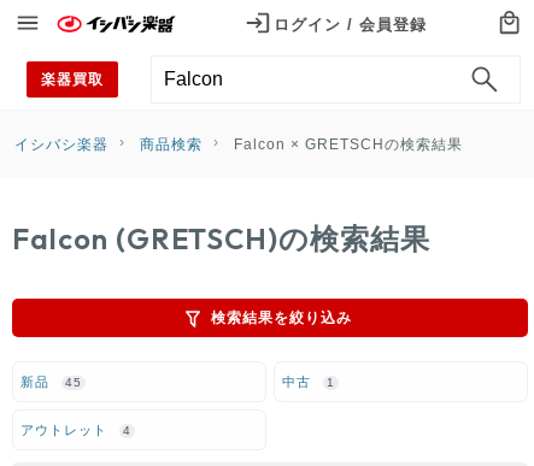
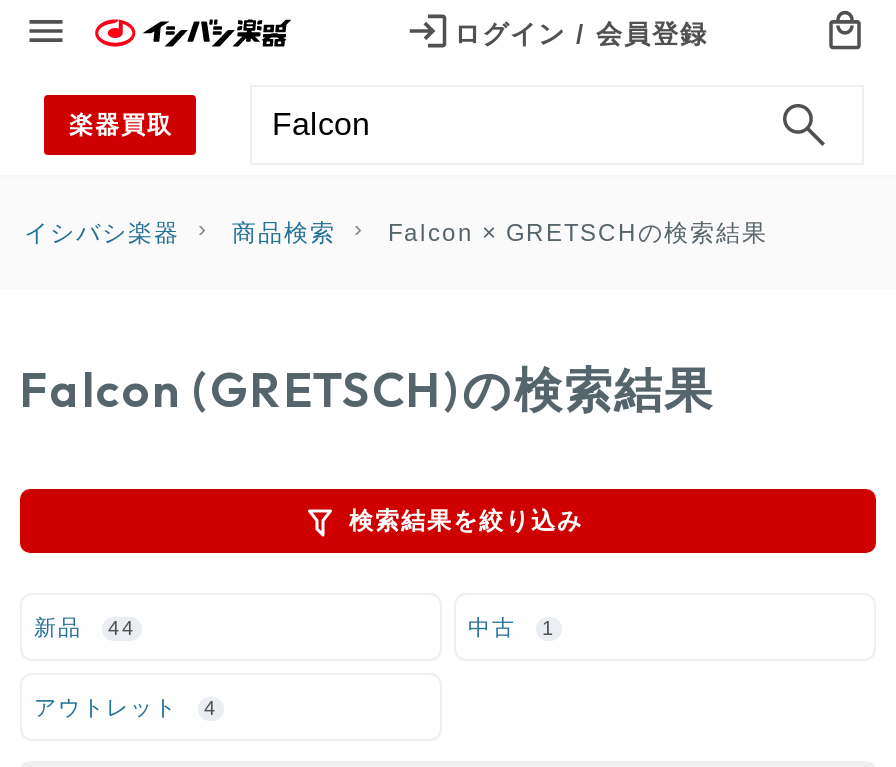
[65,376,82,389] 45 -> [108,617,136,639] 44

